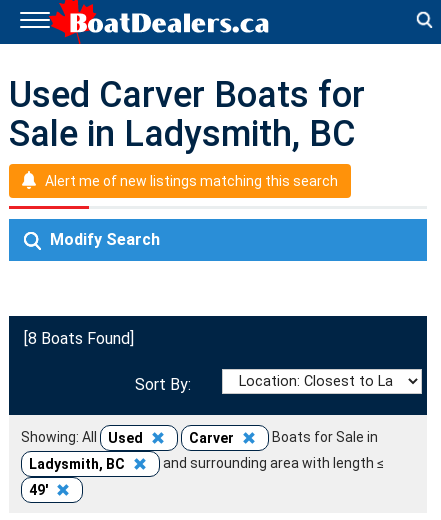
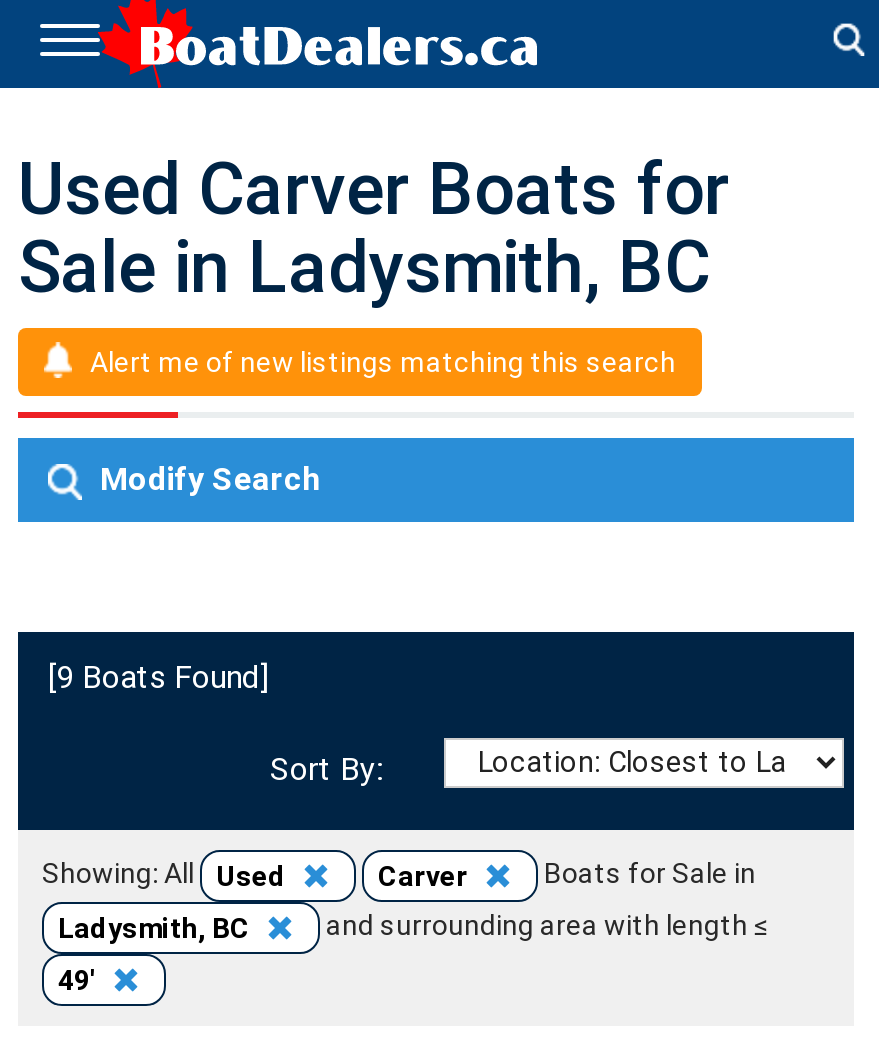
[24,329,134,348] [8 Boats Found] -> [48,658,268,696] [9 Boats Found]

